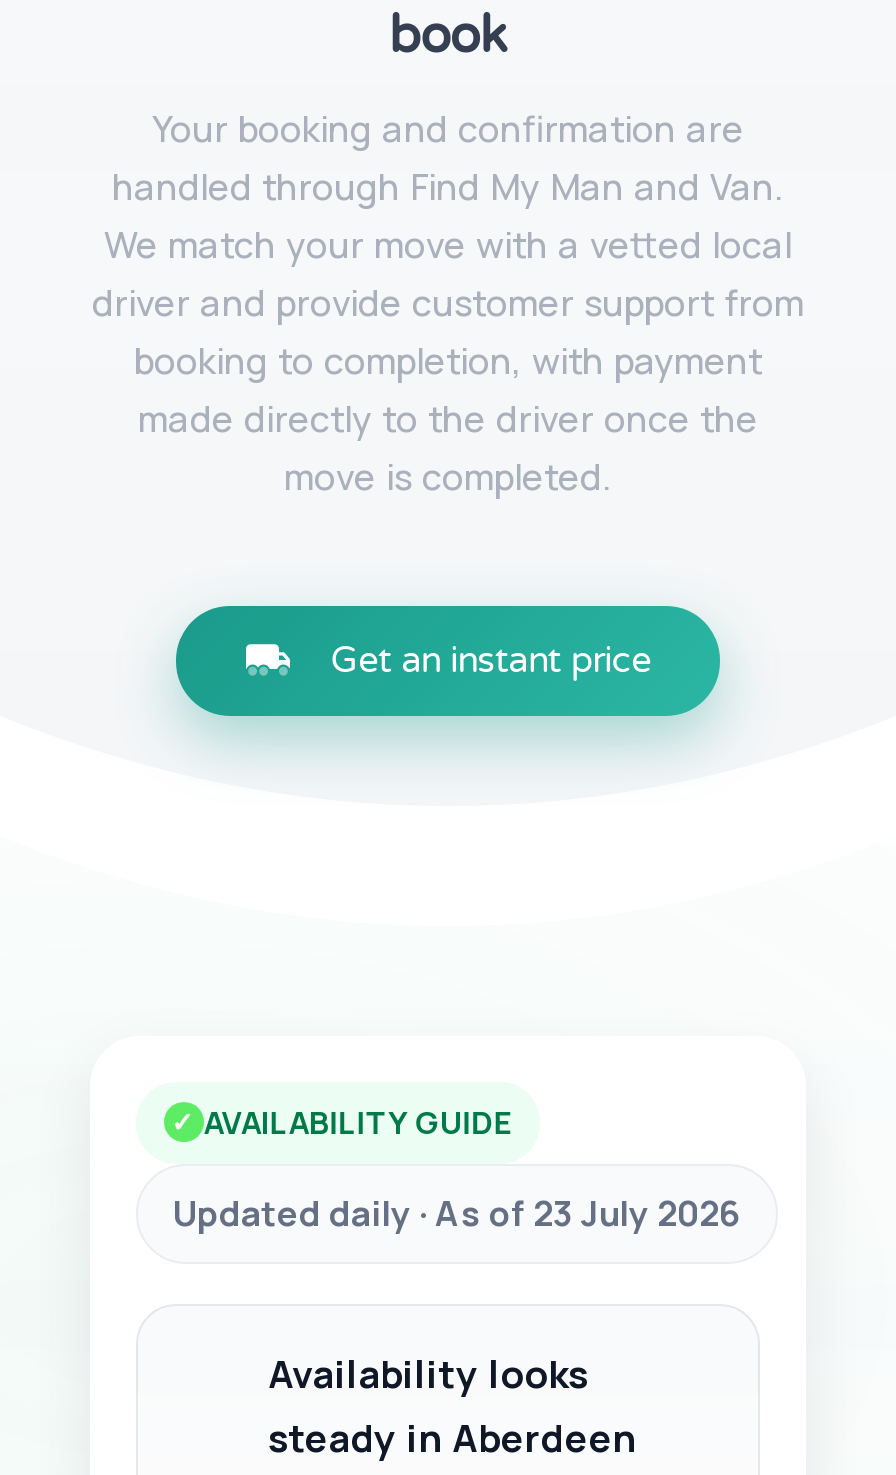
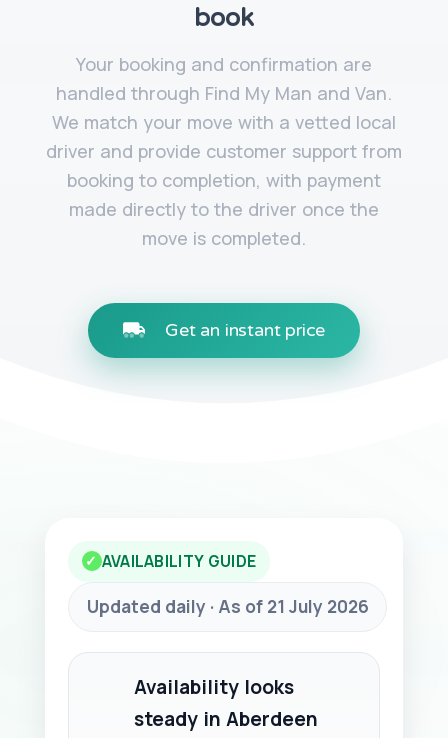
[173,1190,741,1236] Updated daily · As of 23 July 2026 -> [86,595,368,618] Updated daily · As of 21 July 2026

